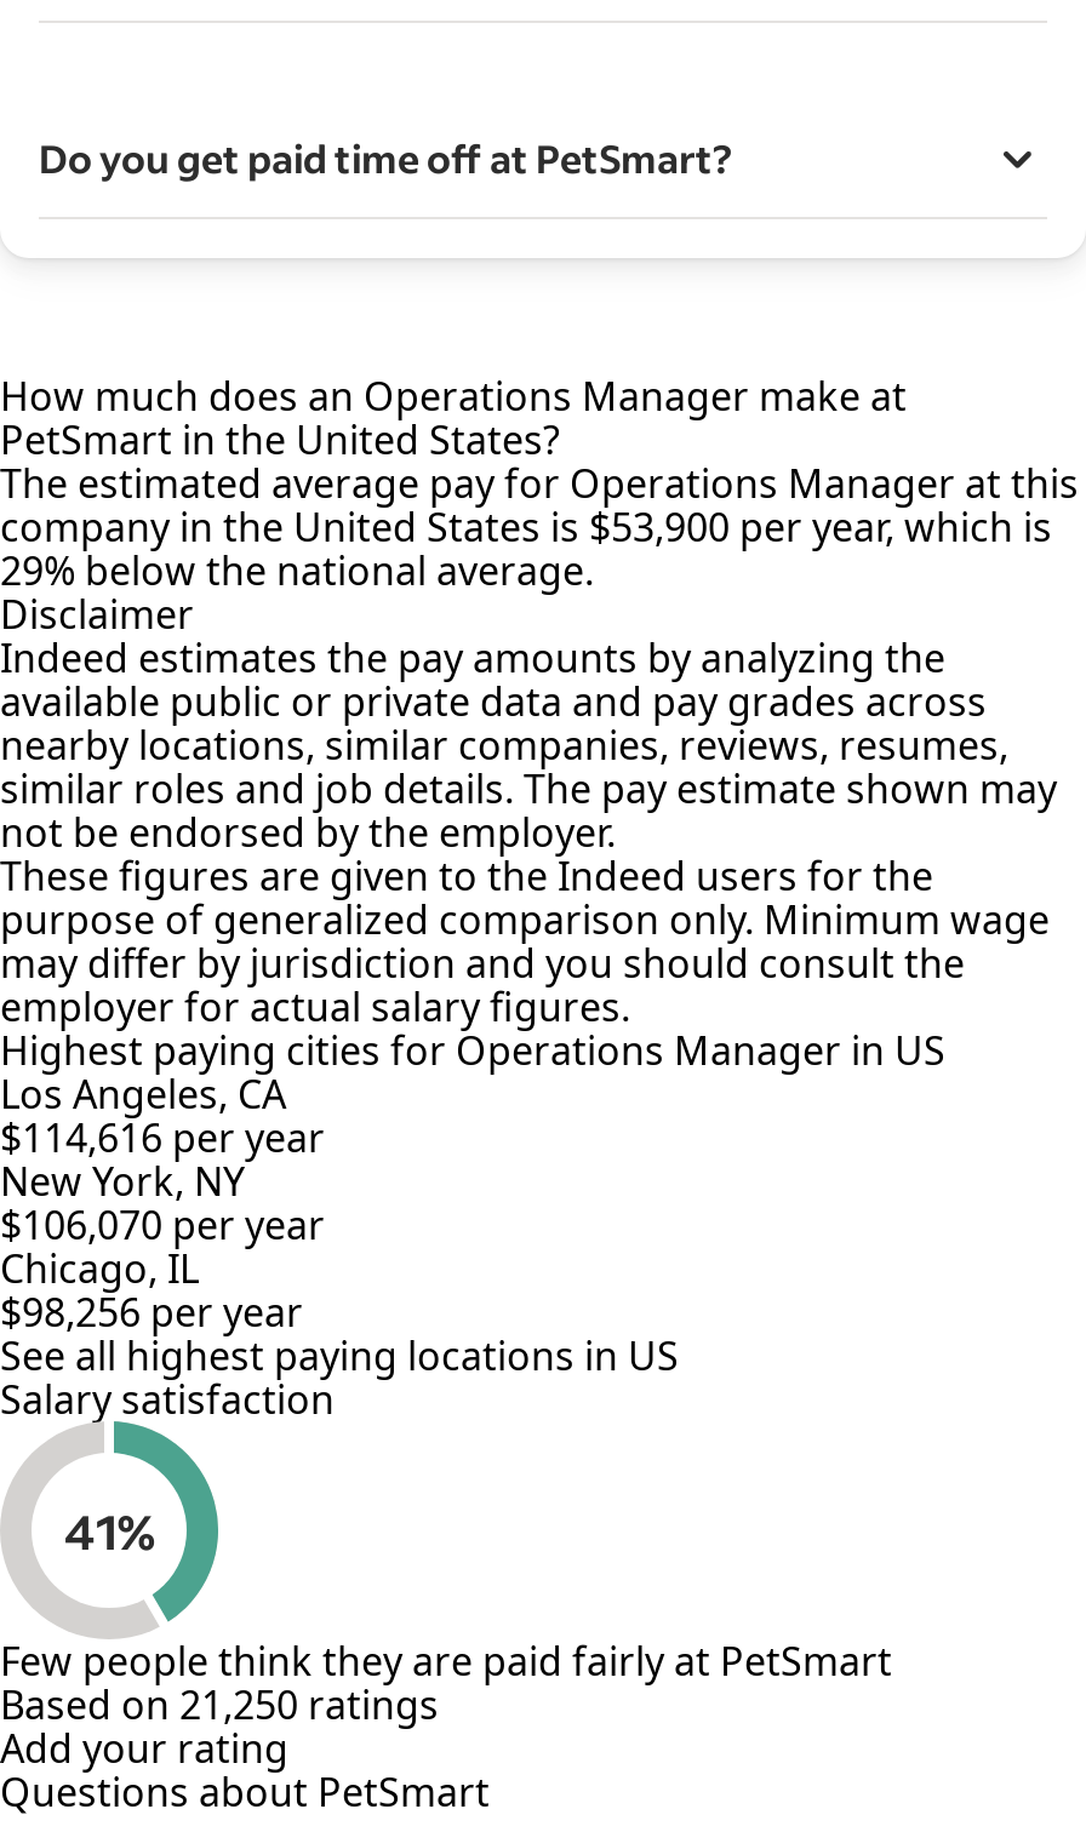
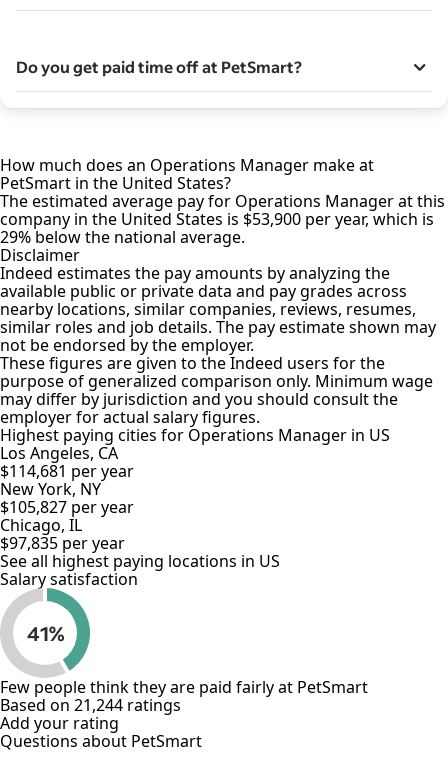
[0,1111,325,1165] $114,616 per year -> [0,460,134,482] $114,681 per year
[0,1199,325,1252] $106,070 per year -> [0,496,134,518] $105,827 per year
[0,1286,303,1339] $98,256 per year -> [0,532,125,554] $97,835 per year
[0,1678,439,1732] Based on 21,250 ratings -> [0,694,181,716] Based on 21,244 ratings

